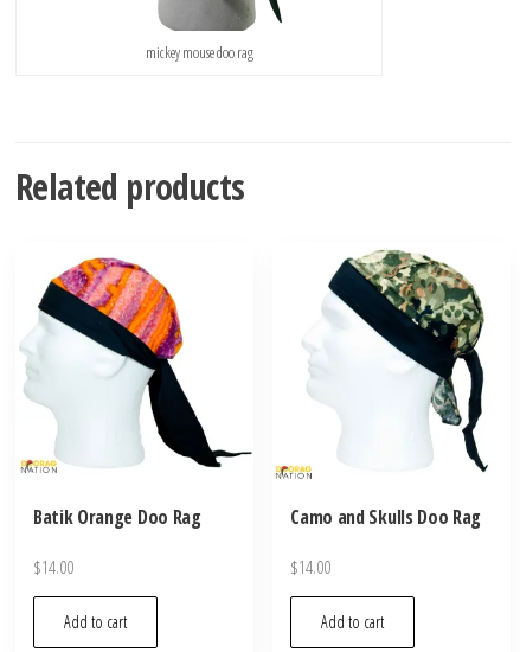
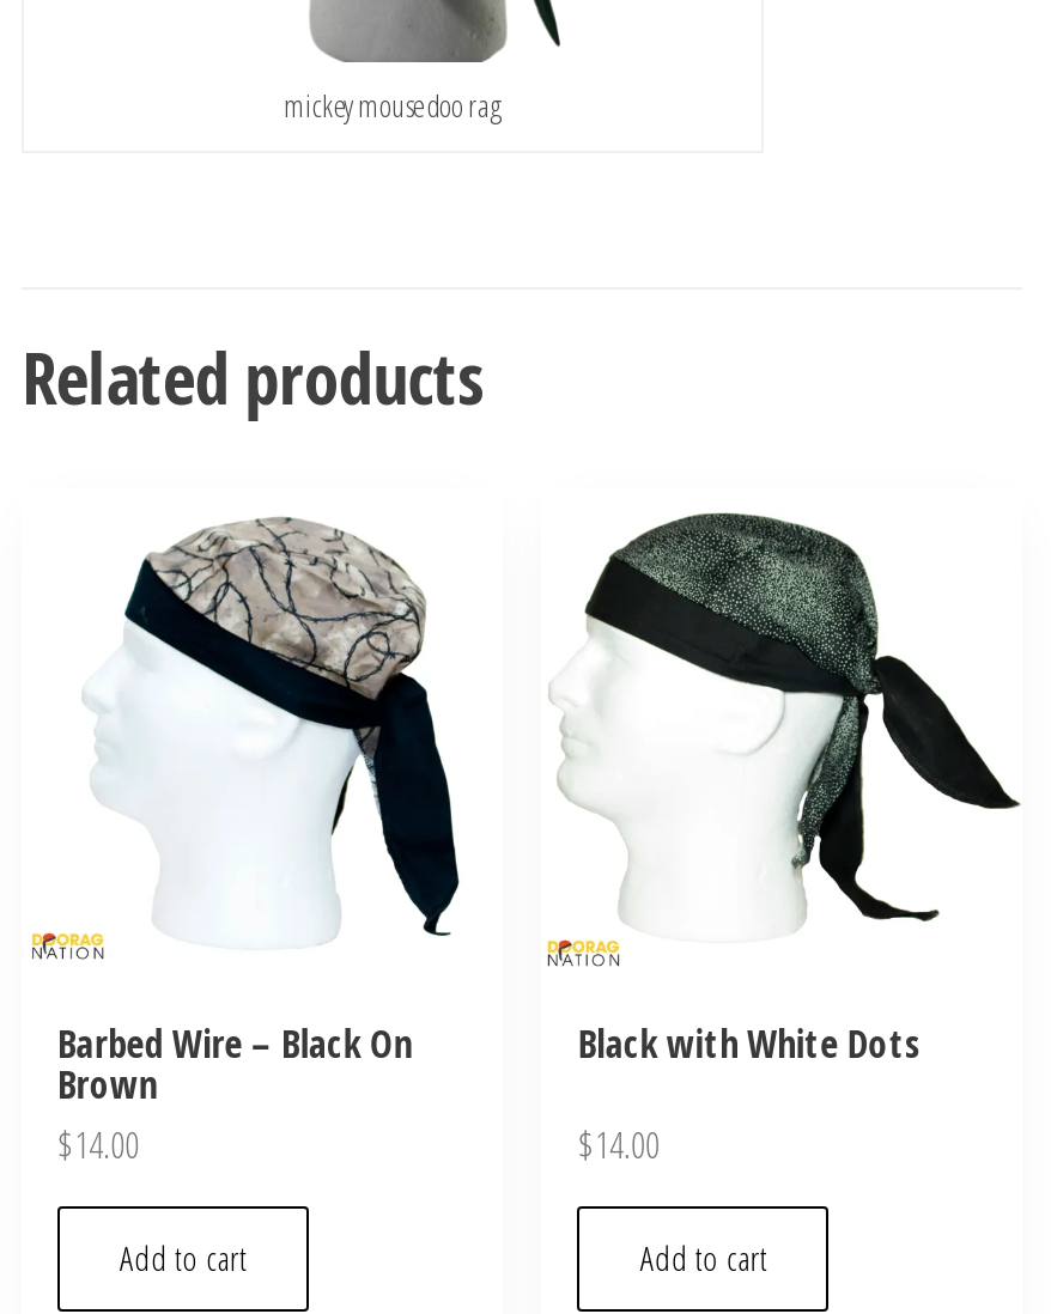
[282,249,508,530] [image] | Camo and Skulls Doo Rag -> [558,505,1022,1069] [image] | Black with White Dots
[20,256,252,530] [image] | Batik Orange Doo Rag -> [38,515,498,1110] [image] | Barbed Wire – Black On | Brown

